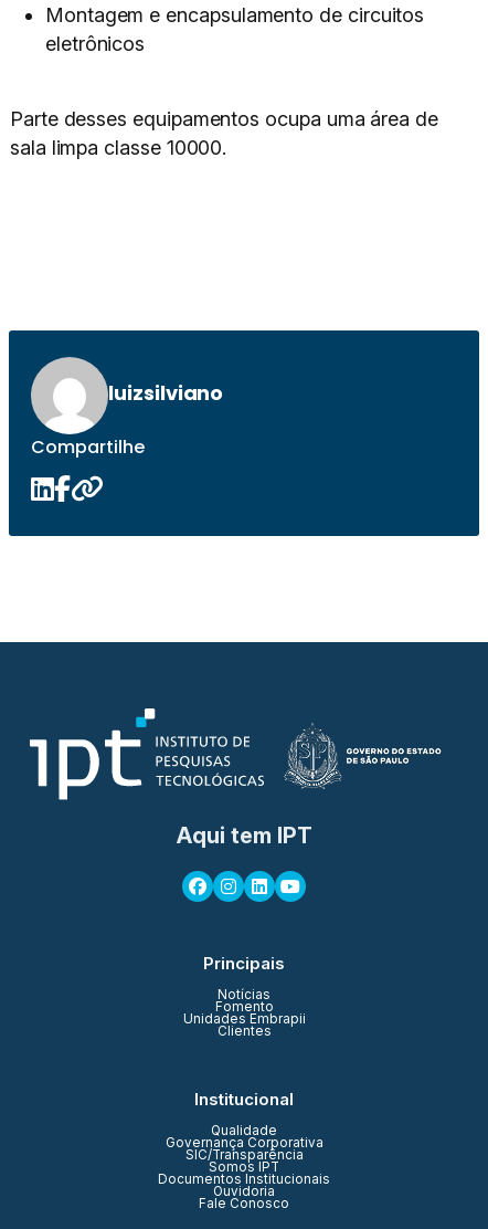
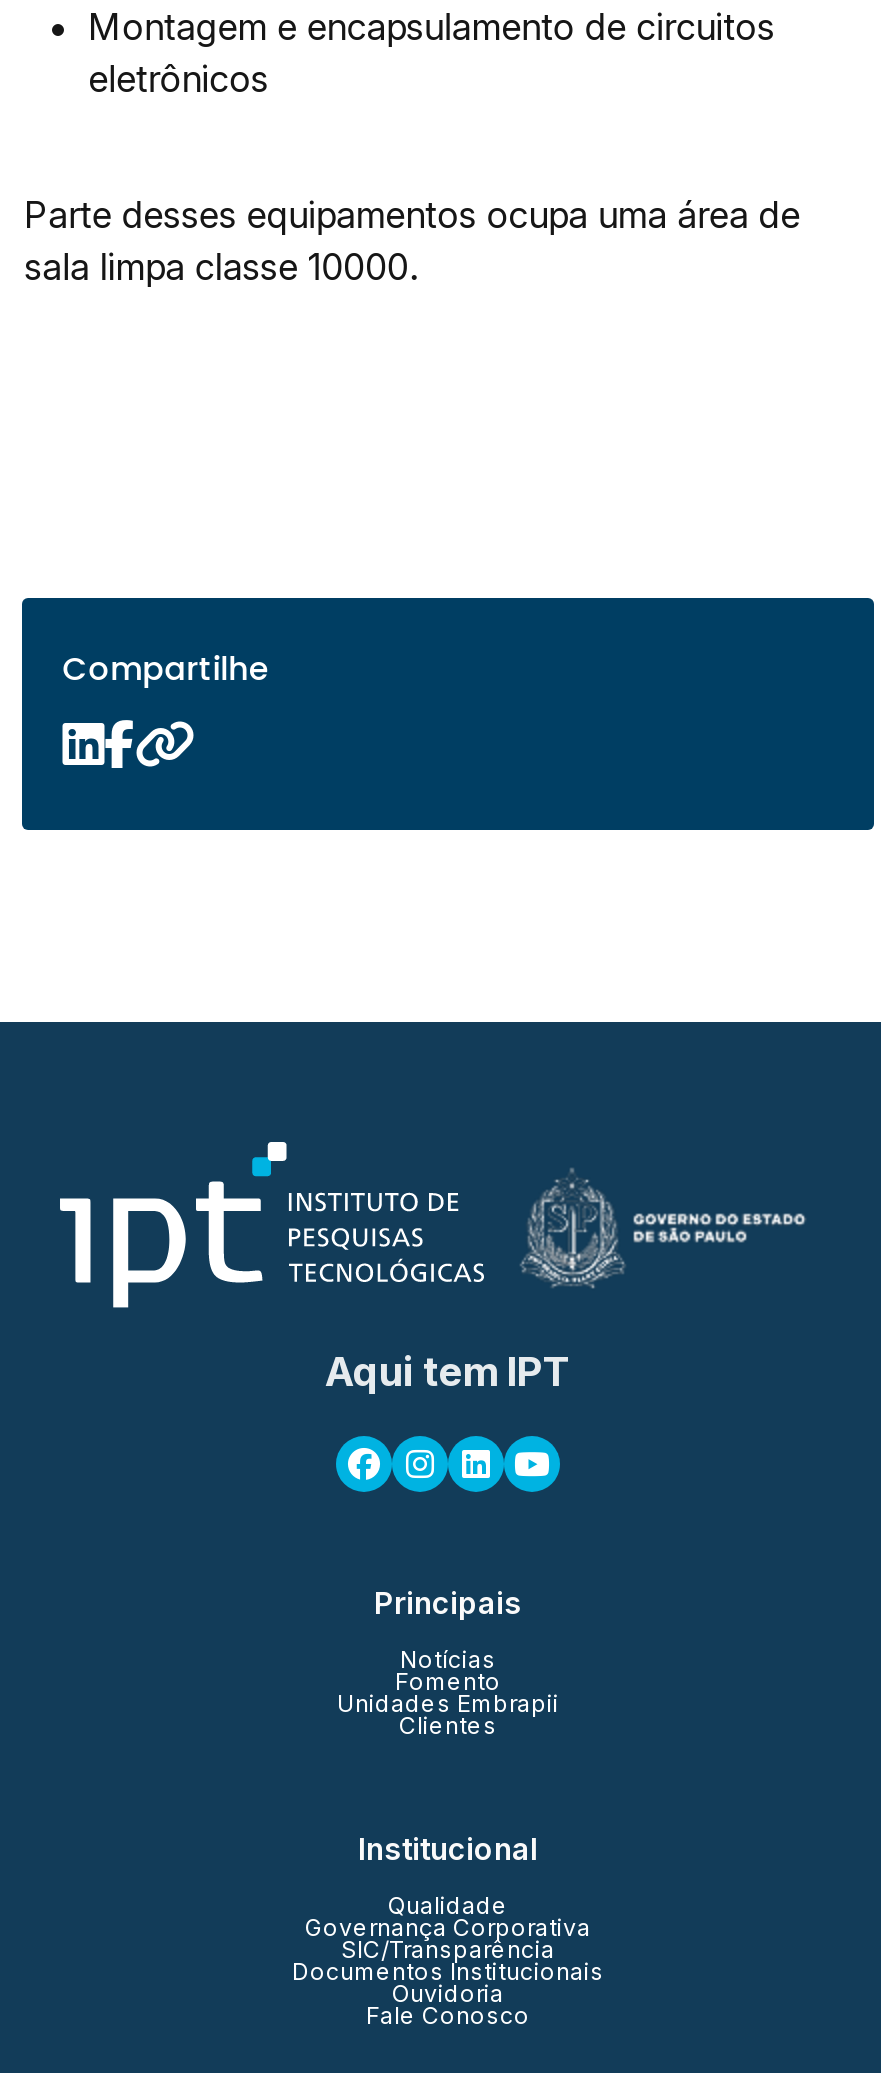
[30,356,223,432] [image] | luizsilviano -> none
[209,1160,279,1175] Somos IPT -> none

